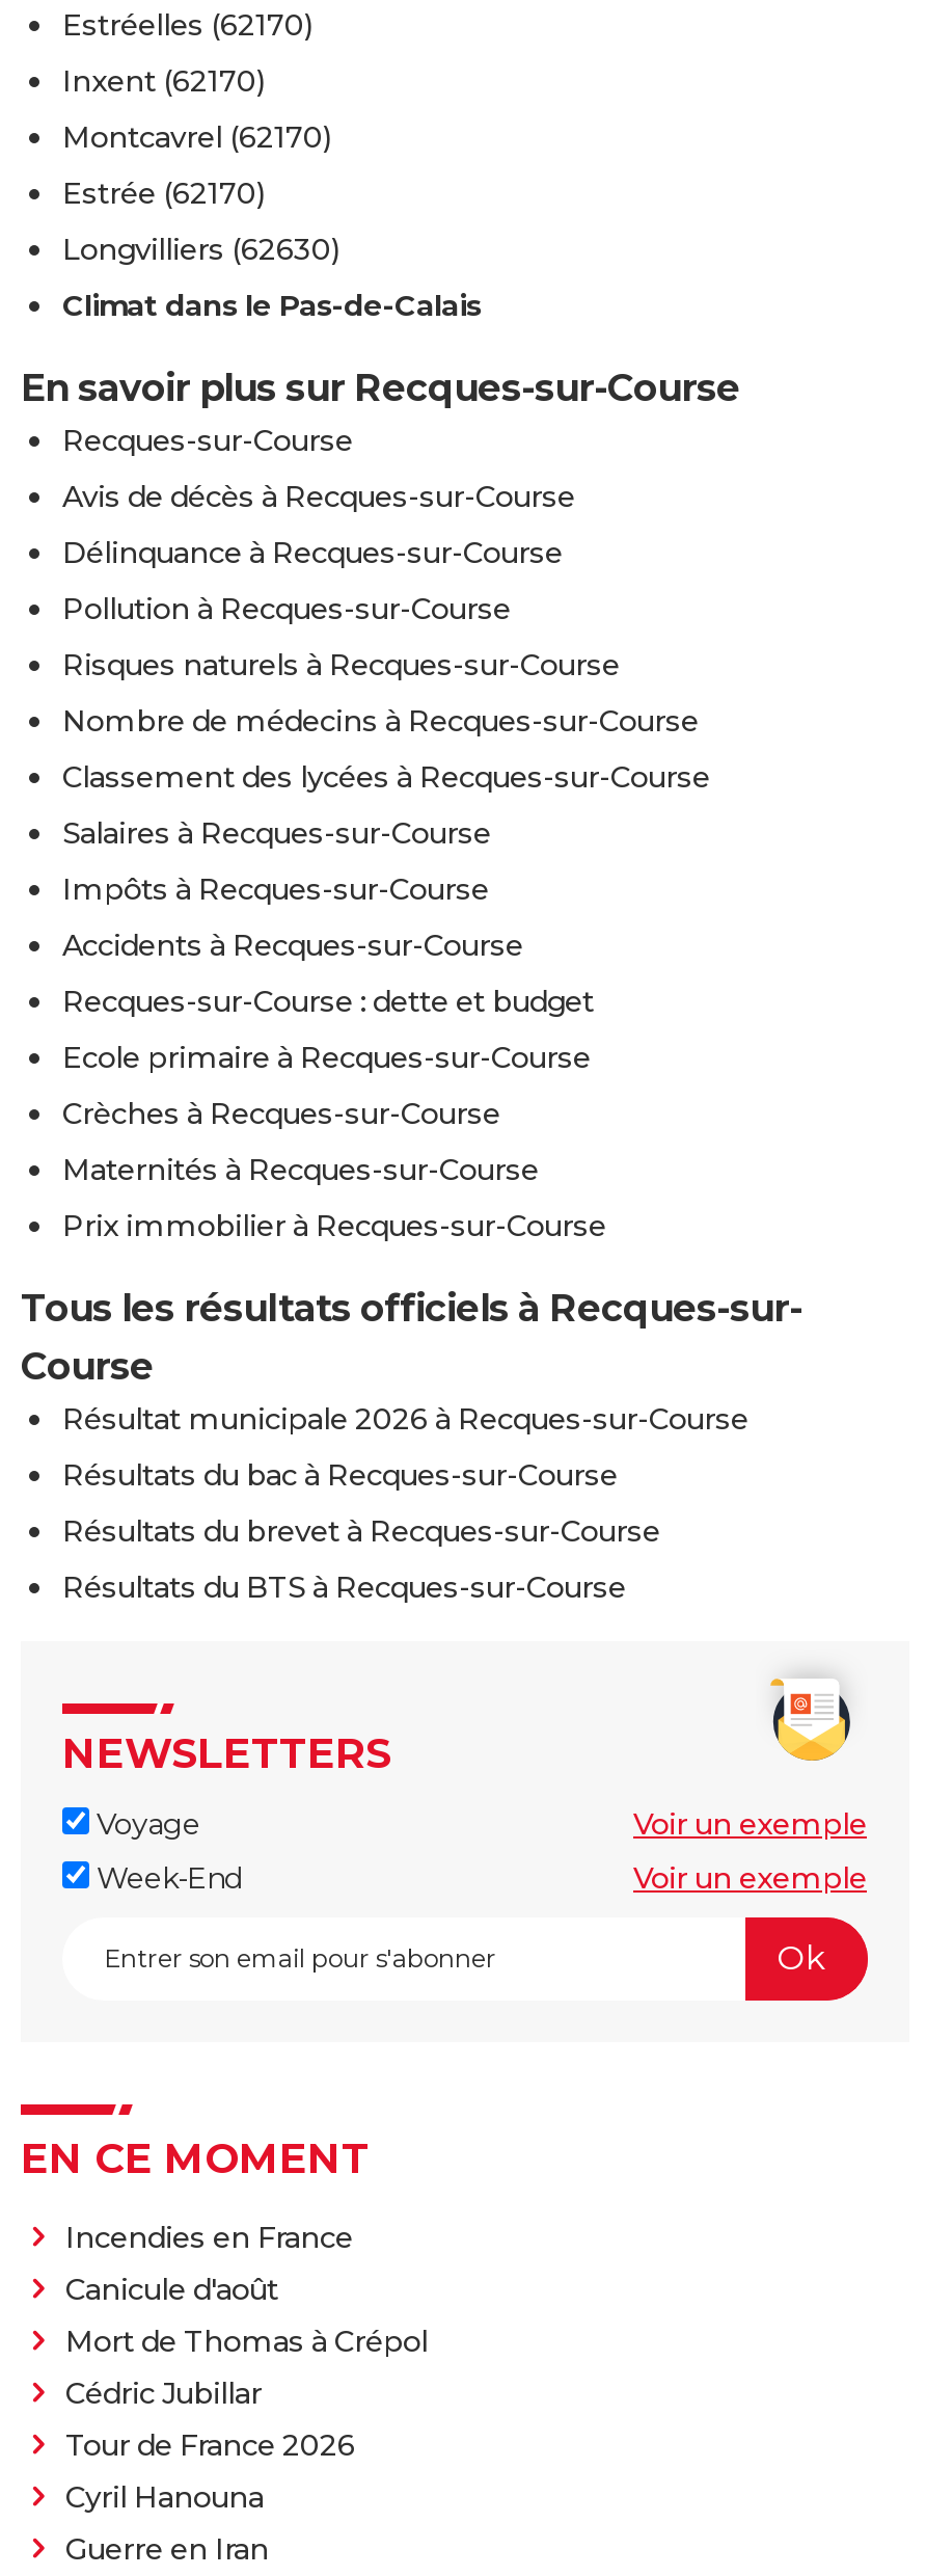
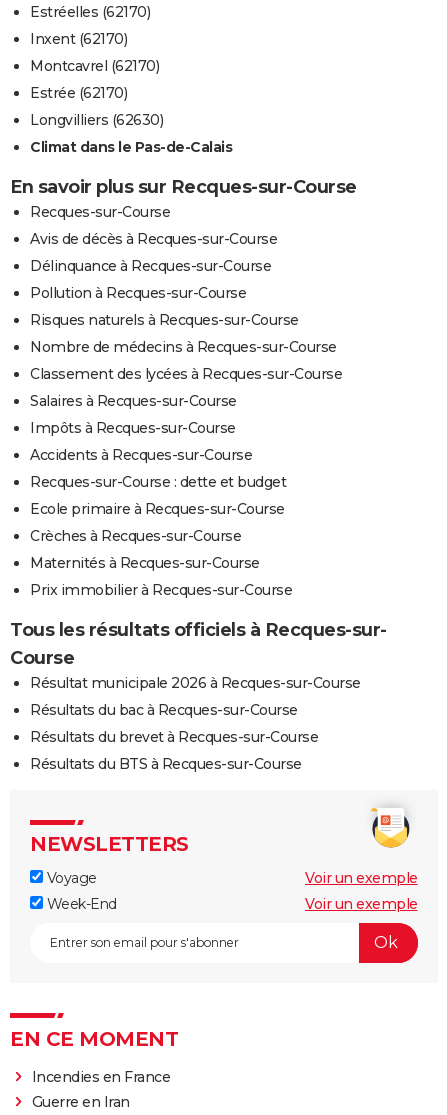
[65,2270,428,2516] Canicule d'août | Mort de Thomas à Crépol | Cédric Jubillar | Tour de France 2026 | Cyril Hanouna -> none

